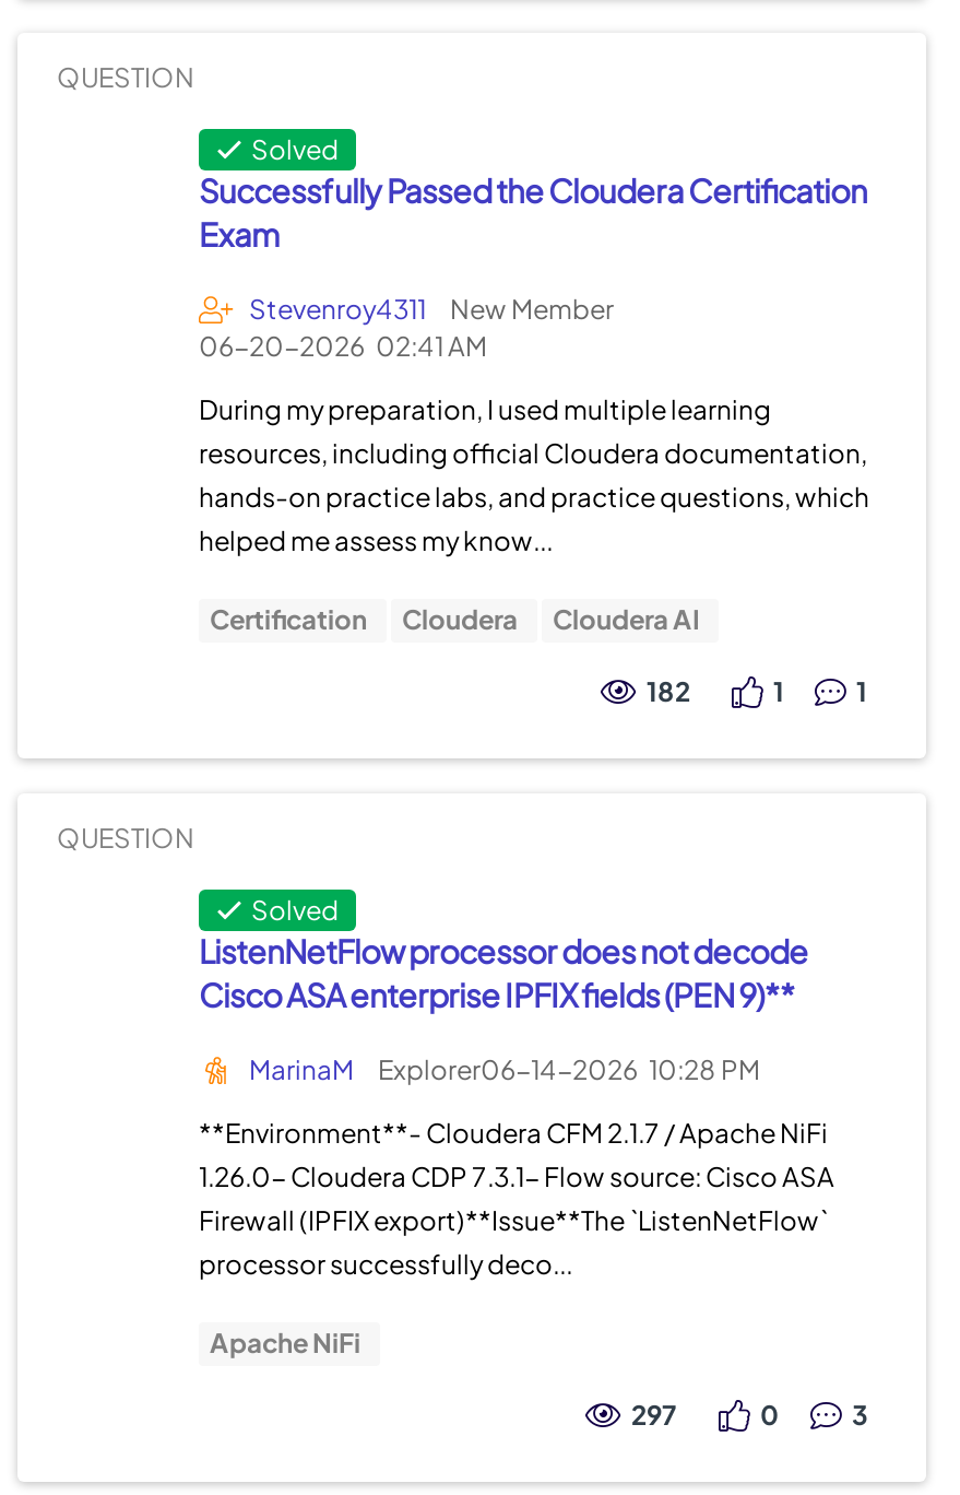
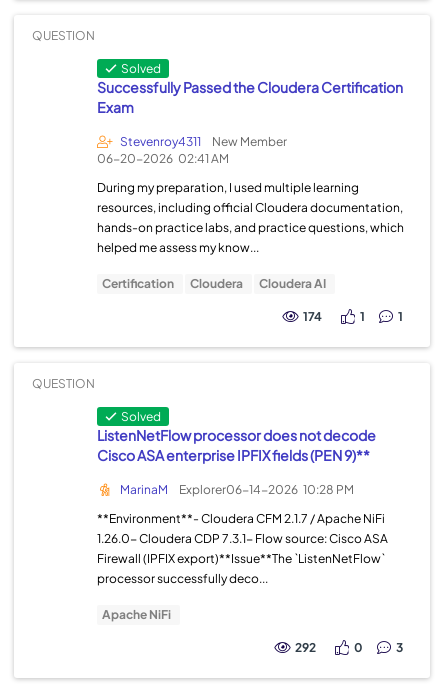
[647,675,690,708] 182 -> [303,309,322,324] 174
[631,1399,677,1432] 297 -> [295,640,316,655] 292

